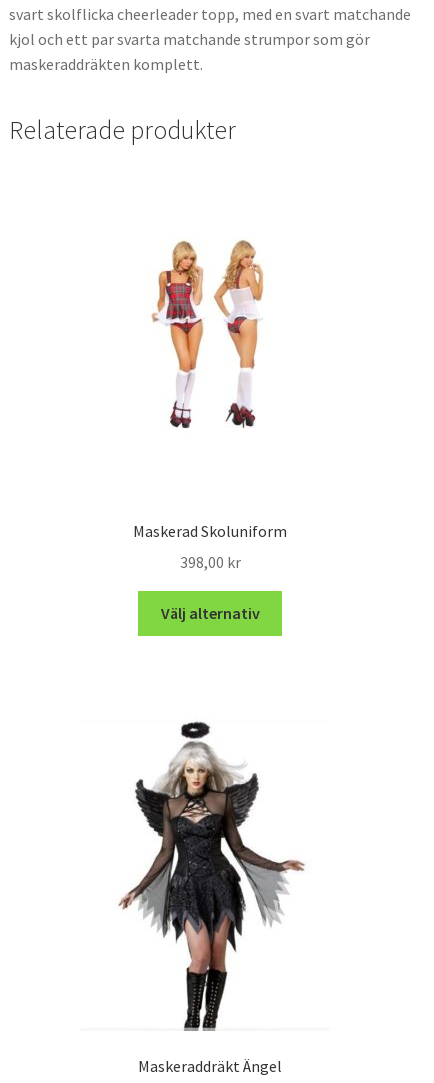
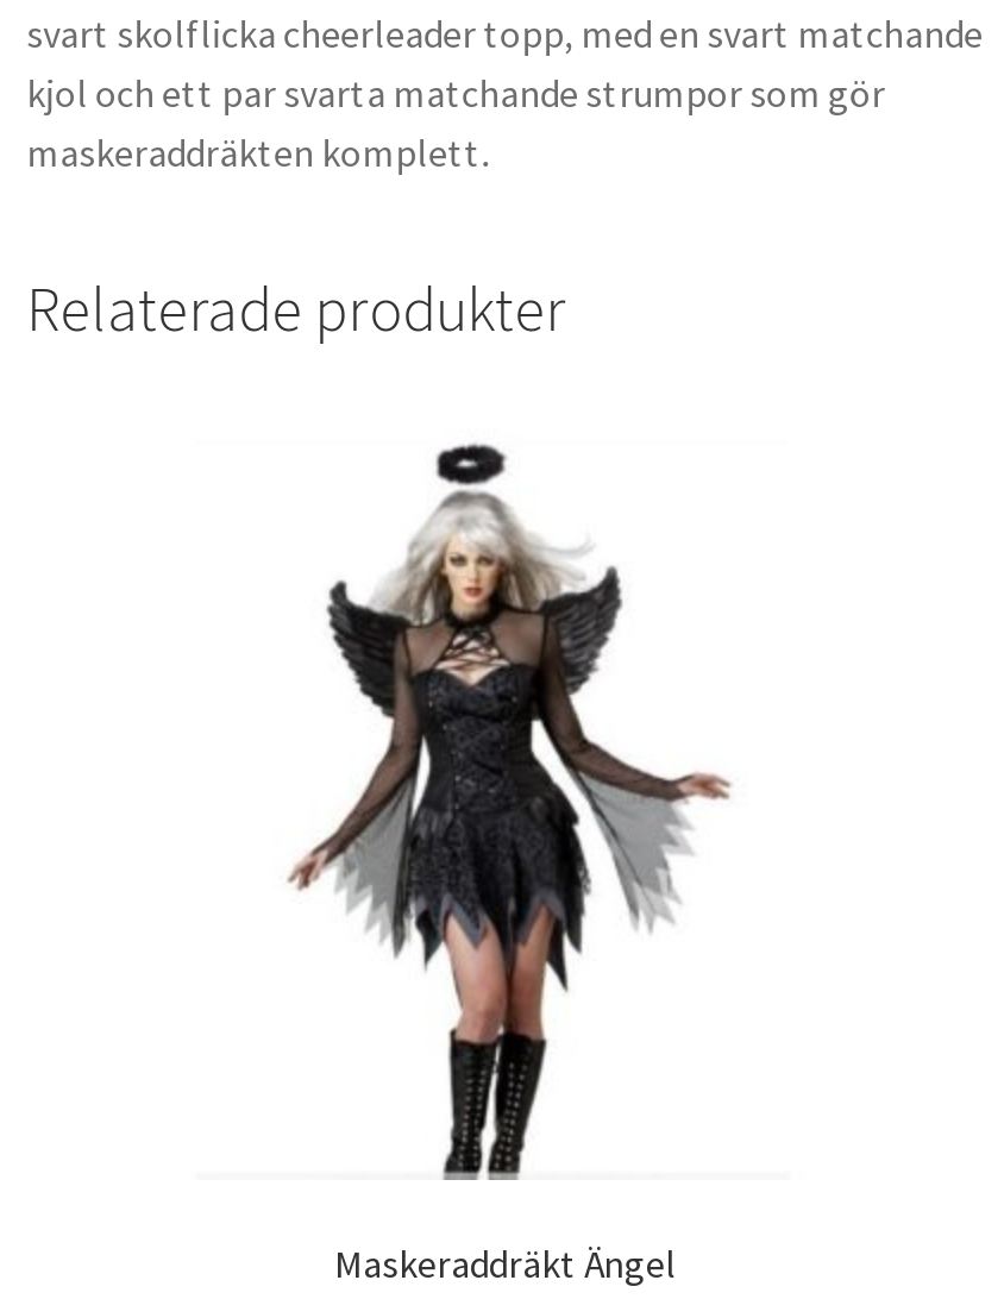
[151,240,204,429] [image] -> none
[213,240,264,428] [image] -> none
[133,521,287,623] Maskerad Skoluniform | 398,00 kr | Välj alternativ -> none

